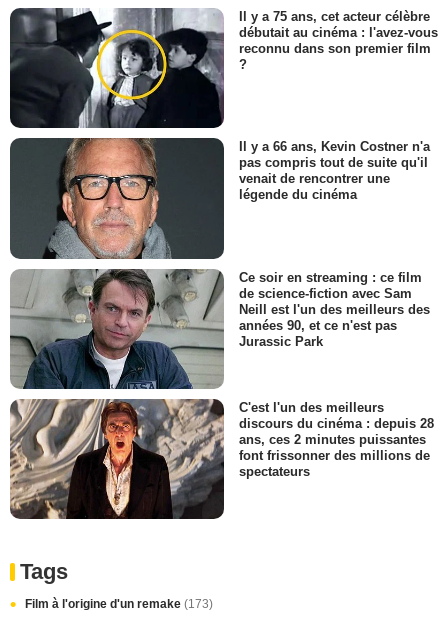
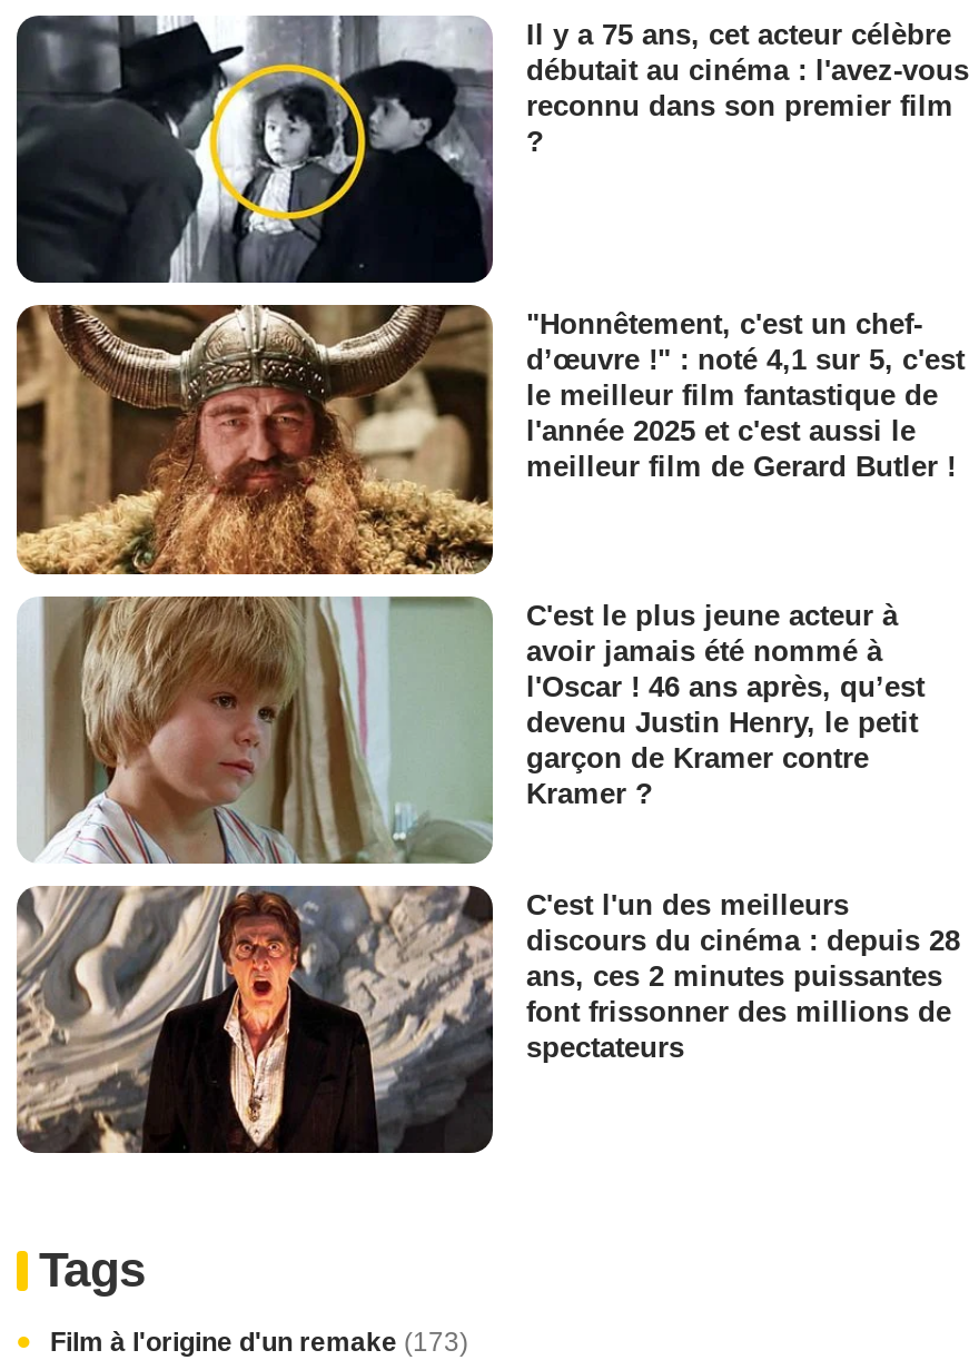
[9,137,430,260] [image] | Il y a 66 ans, Kevin Costner n'a | pas compris tout de suite qu'il | venait de rencontrer une | légende du cinéma -> [14,303,965,576] [image] | "Honnêtement, c'est un chef- | d’œuvre !" : noté 4,1 sur 5, c'est | le meilleur film fantastique de | l'année 2025 et c'est aussi le | meilleur film de Gerard Butler !
[10,269,430,390] [image] | Ce soir en streaming : ce film | de science-fiction avec Sam | Neill est l'un des meilleurs des | années 90, et ce n'est pas | Jurassic Park -> [19,597,924,866] [image] | C'est le plus jeune acteur à | avoir jamais été nommé à | l'Oscar ! 46 ans après, qu’est | devenu Justin Henry, le petit | garçon de Kramer contre | Kramer ?

